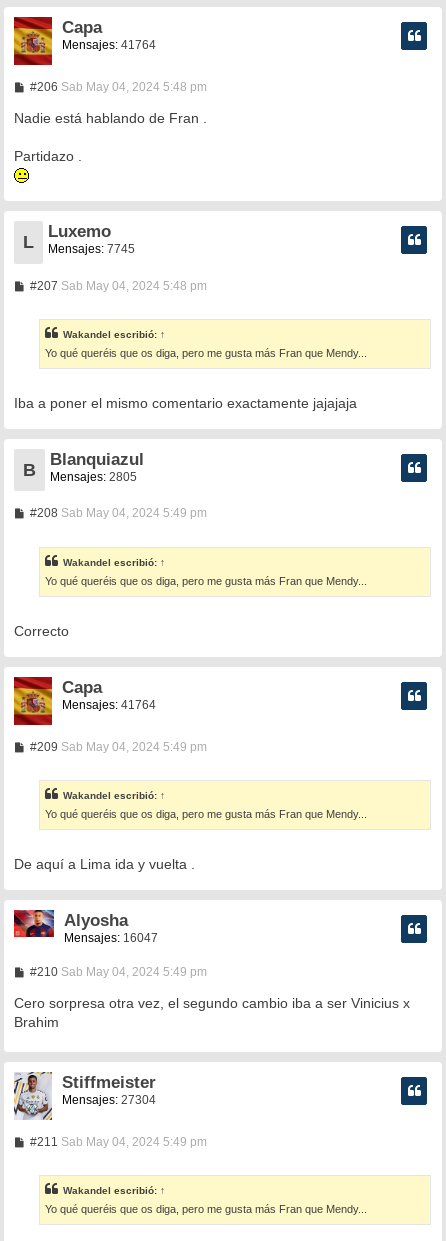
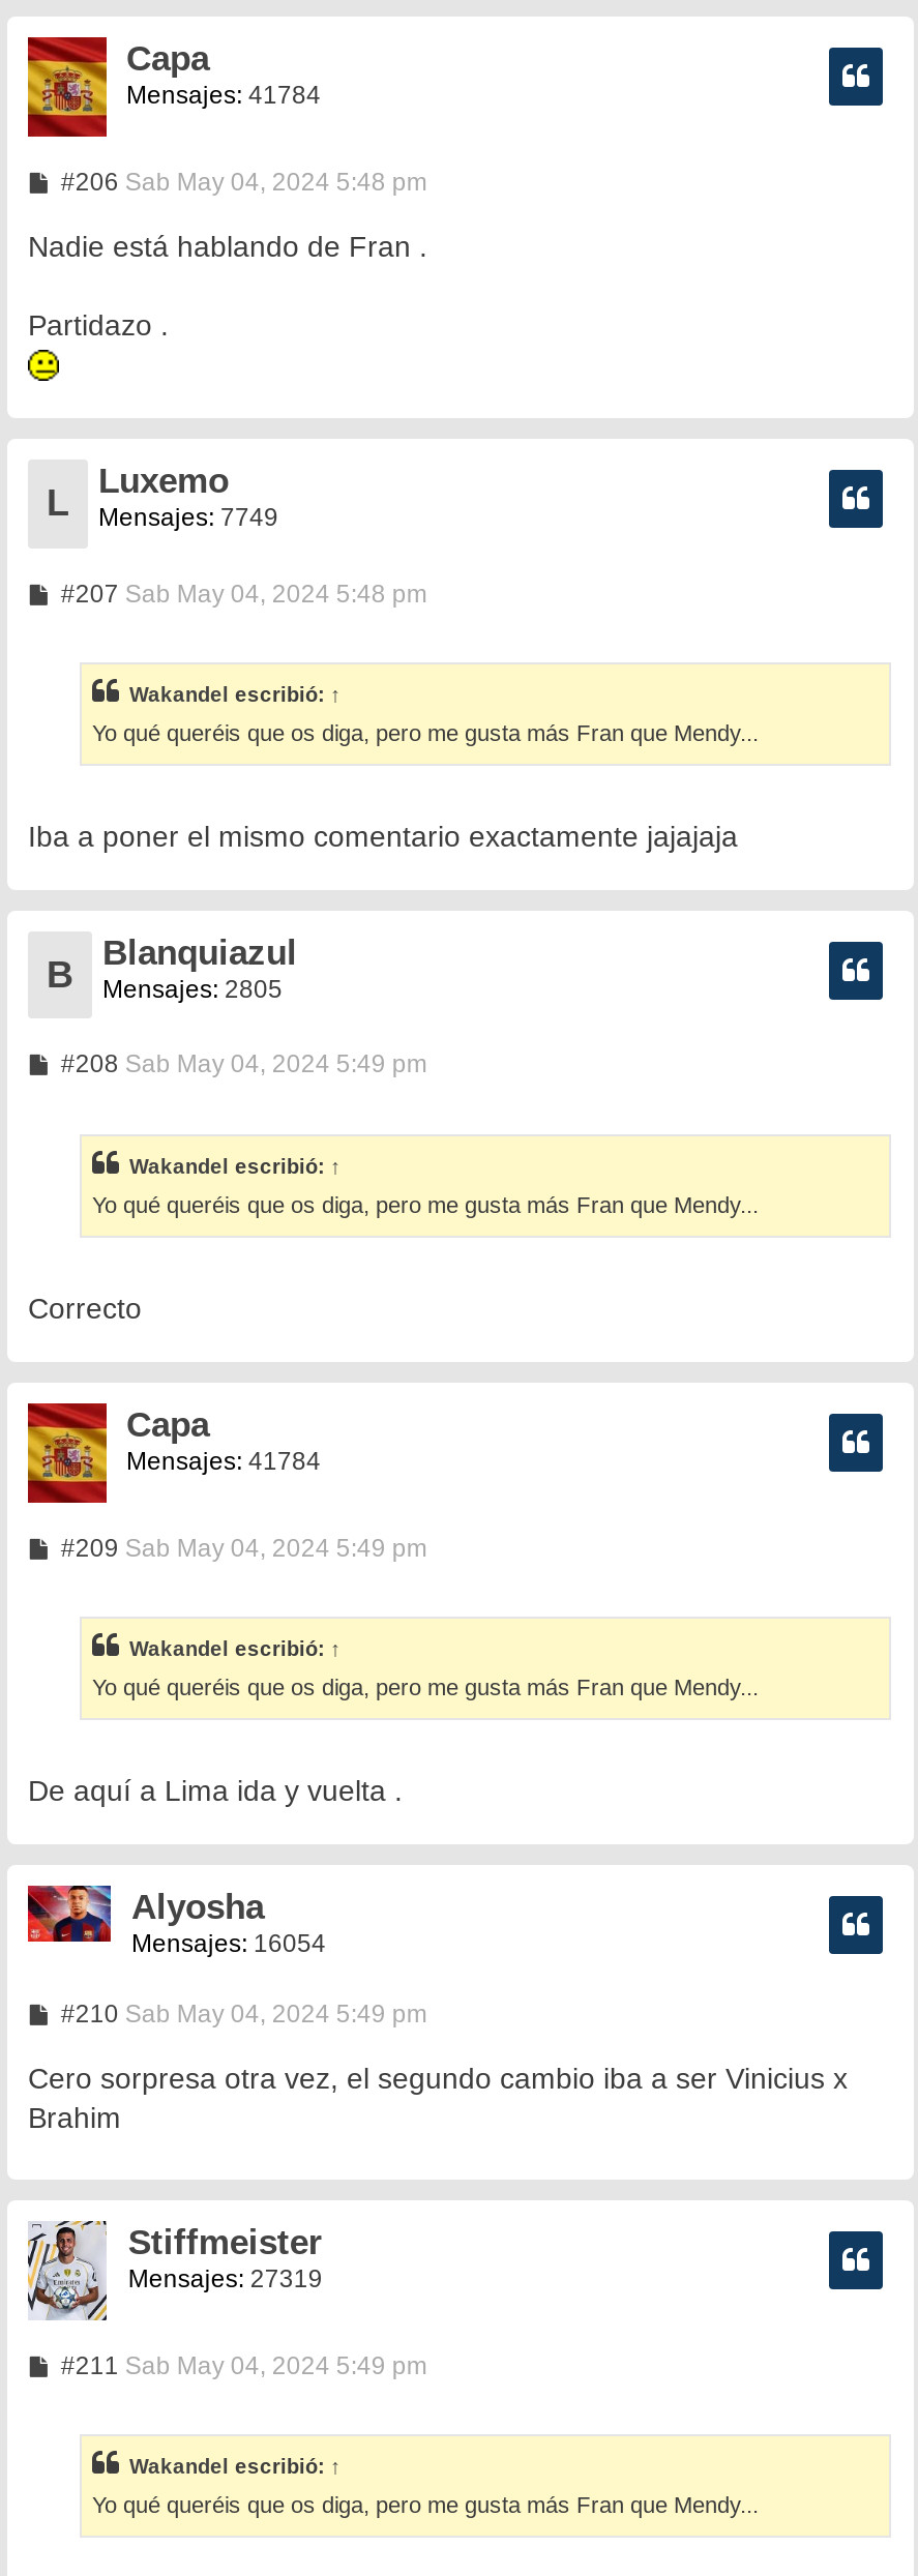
[61,38,155,52] Mensajes: 41764 -> [126,81,321,110] Mensajes: 41784
[23,232,135,256] L Mensajes: 7745 -> [47,482,278,532] L Mensajes: 7749
[61,697,155,711] Mensajes: 41764 -> [126,1446,321,1475] Mensajes: 41784
[64,931,158,945] Mensajes: 16047 -> [131,1929,326,1958] Mensajes: 16054
[62,1093,156,1107] Mensajes: 27304 -> [128,2264,323,2293] Mensajes: 27319

